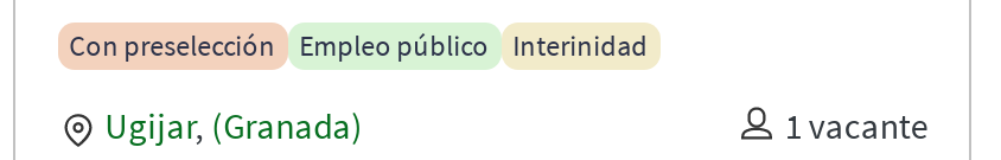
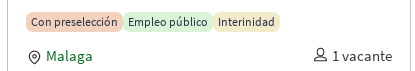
[105,103,363,148] Ugijar, (Granada) -> [46,46,93,65] Malaga

